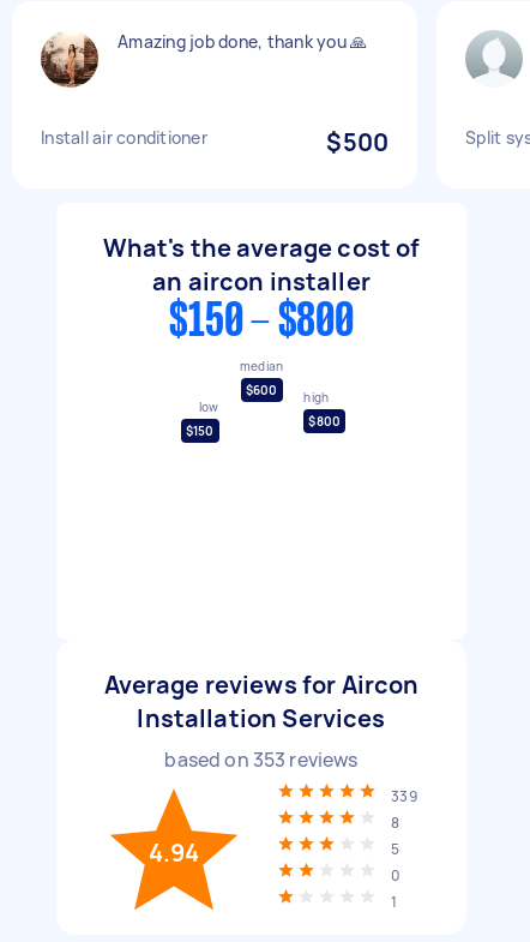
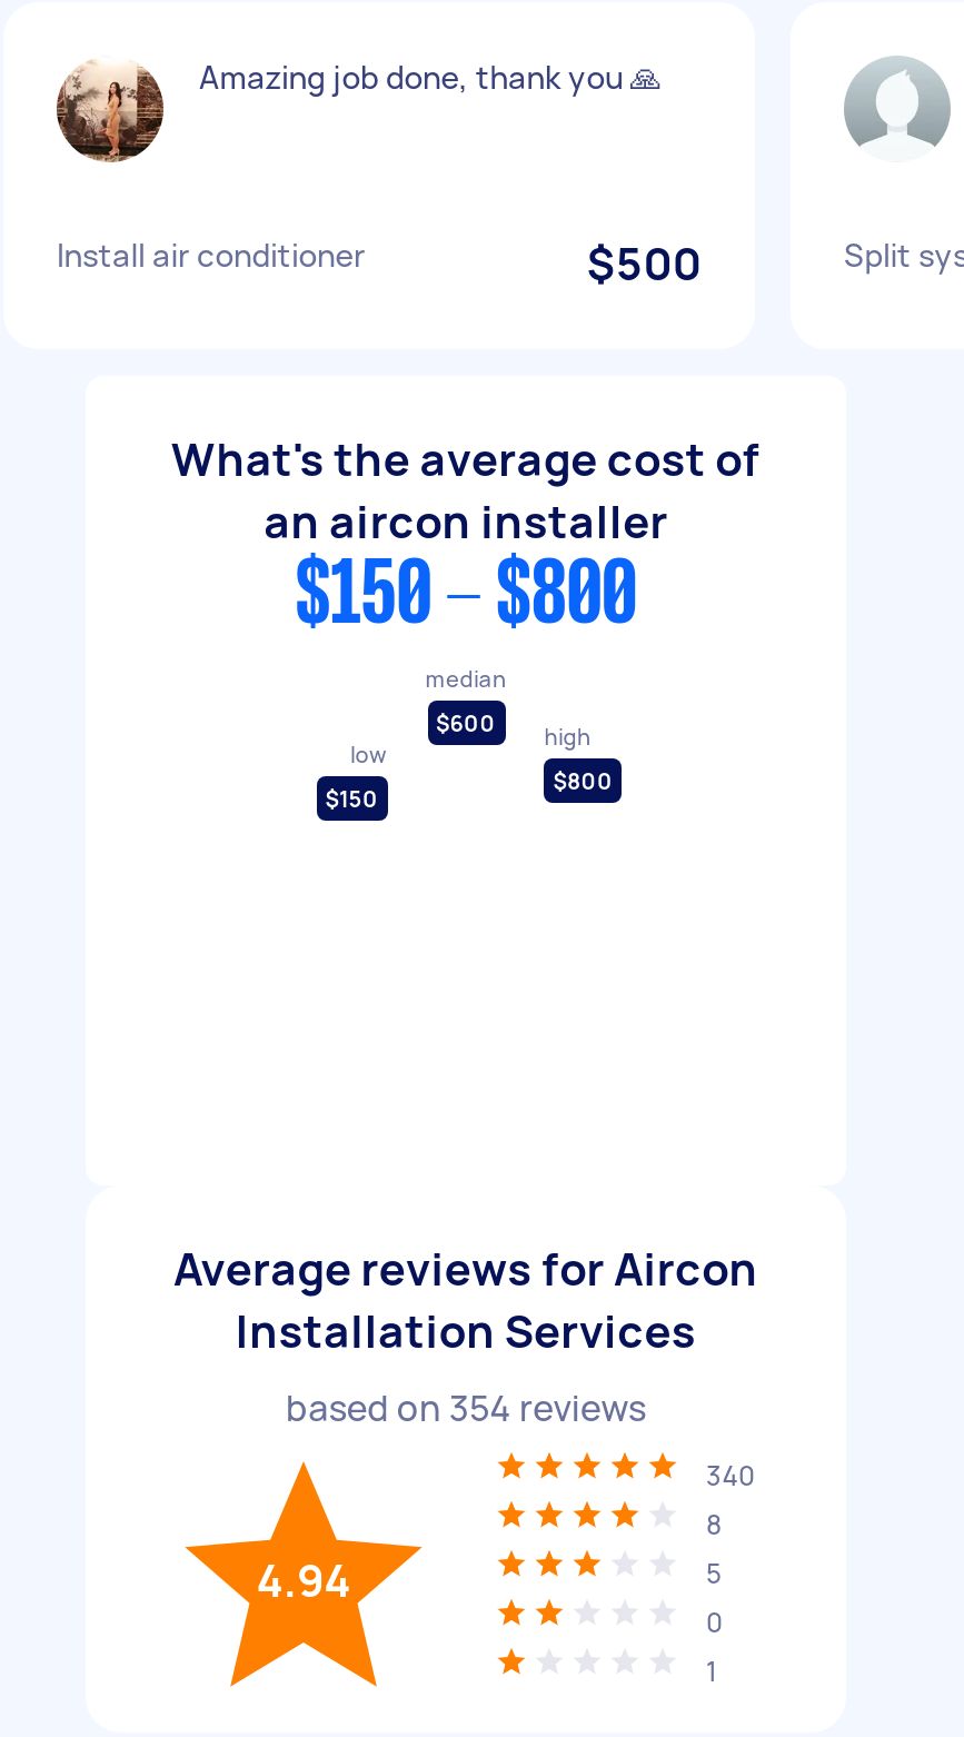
[165,746,358,773] based on 353 reviews -> [286,1383,646,1432] based on 354 reviews
[391,786,417,806] 339 -> [706,1457,757,1495] 340

